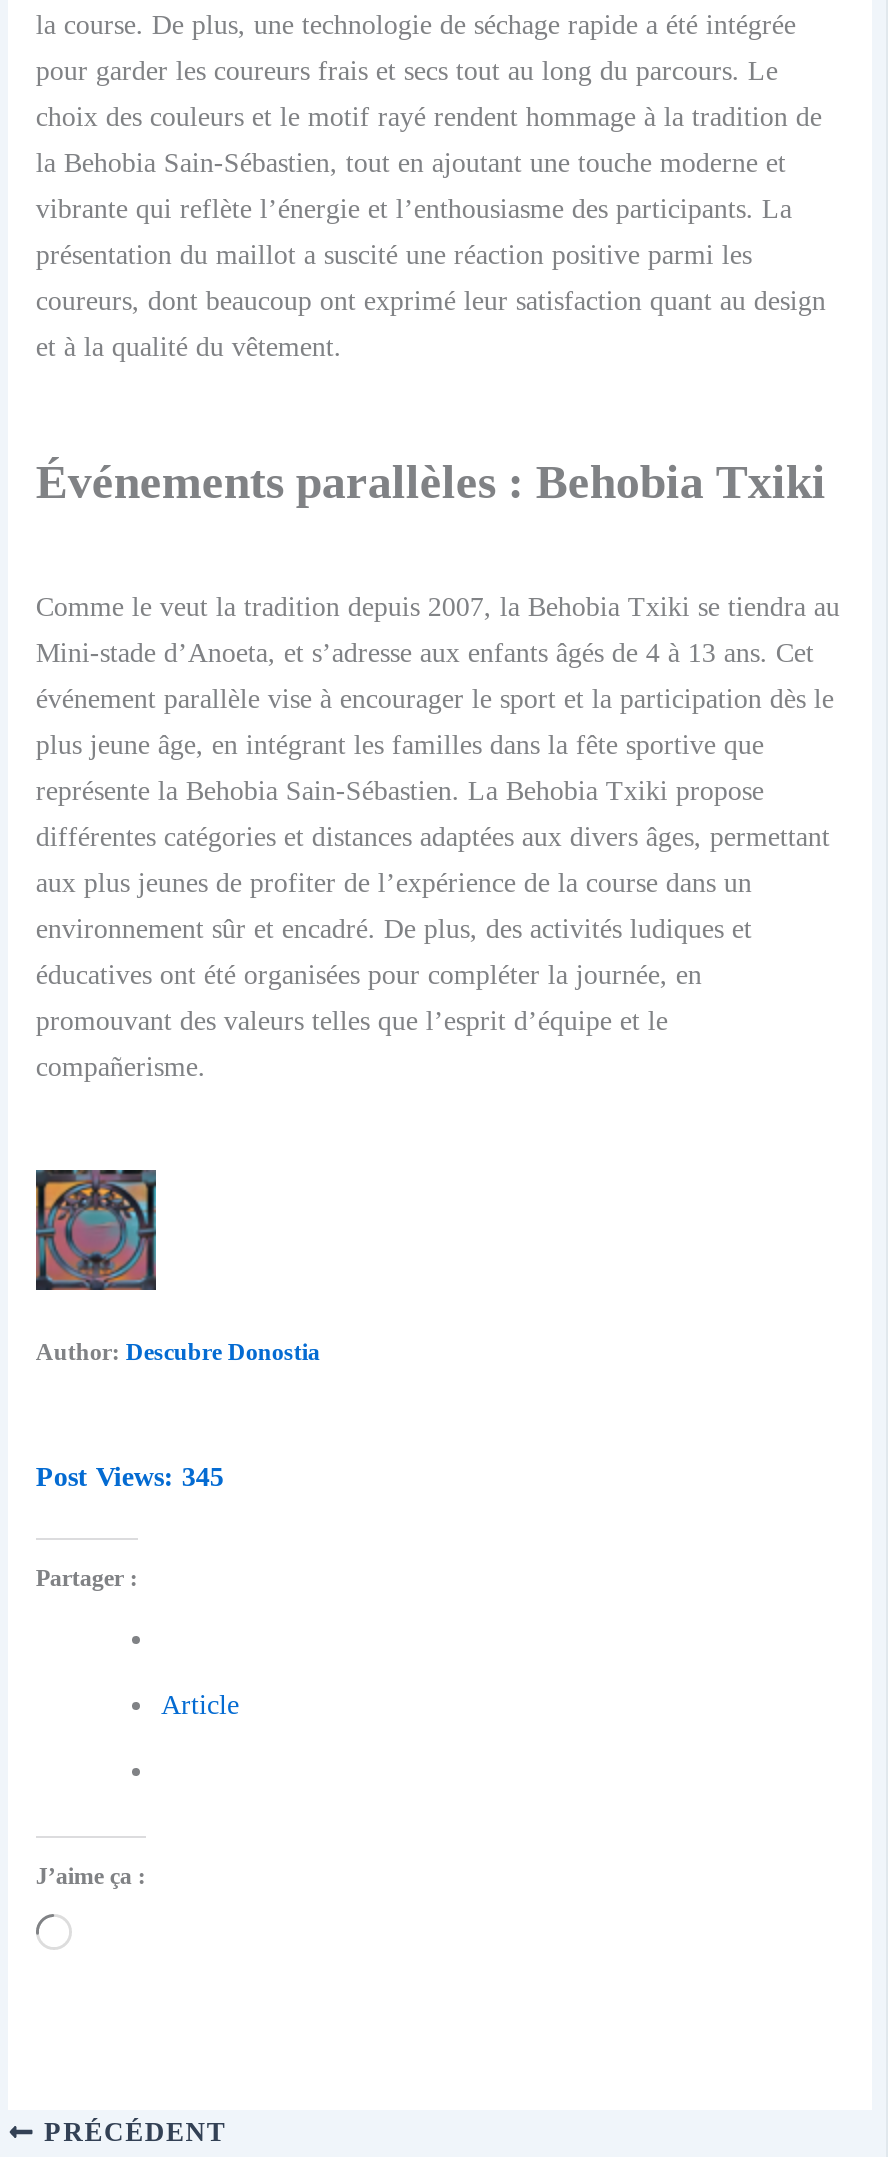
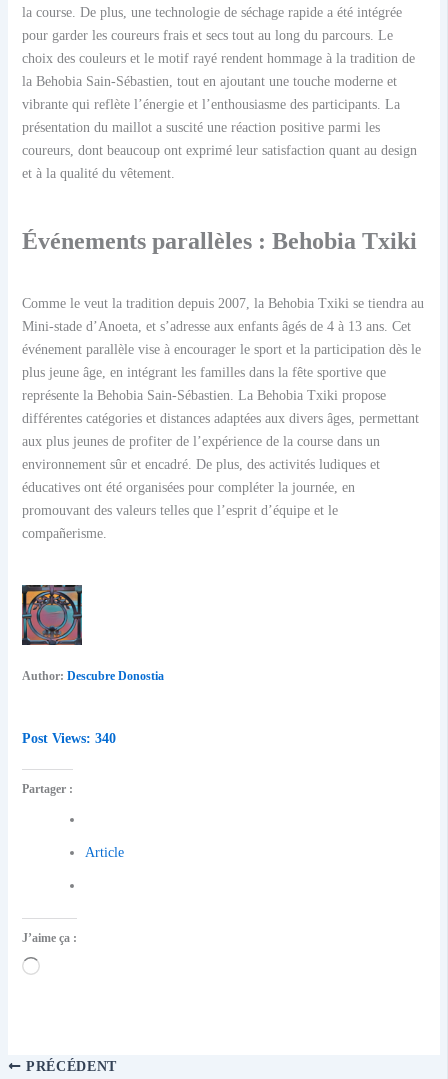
[36,1459,224,1491] Post Views: 345 -> [22,729,116,745] Post Views: 340

